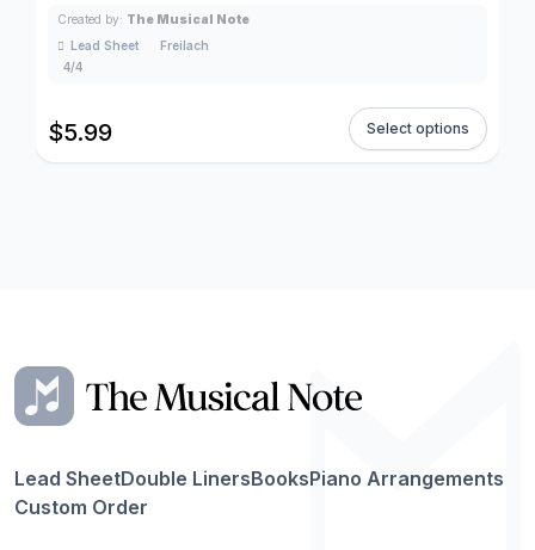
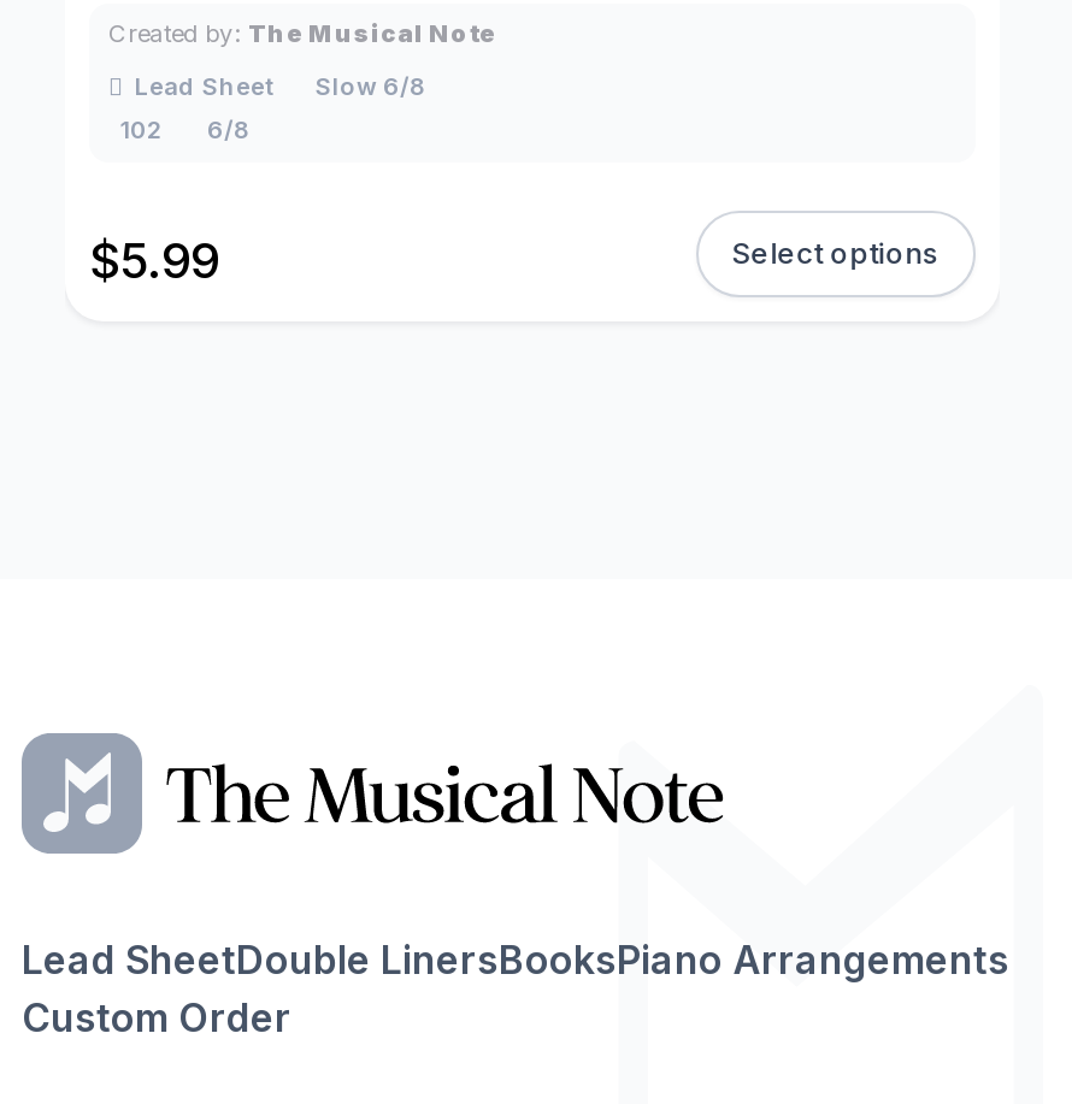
[160,38,209,52] Freilach -> [316,71,426,100] Slow 6/8
[63,60,82,74] 4/4 -> [120,114,251,143] 102 | 6/8

